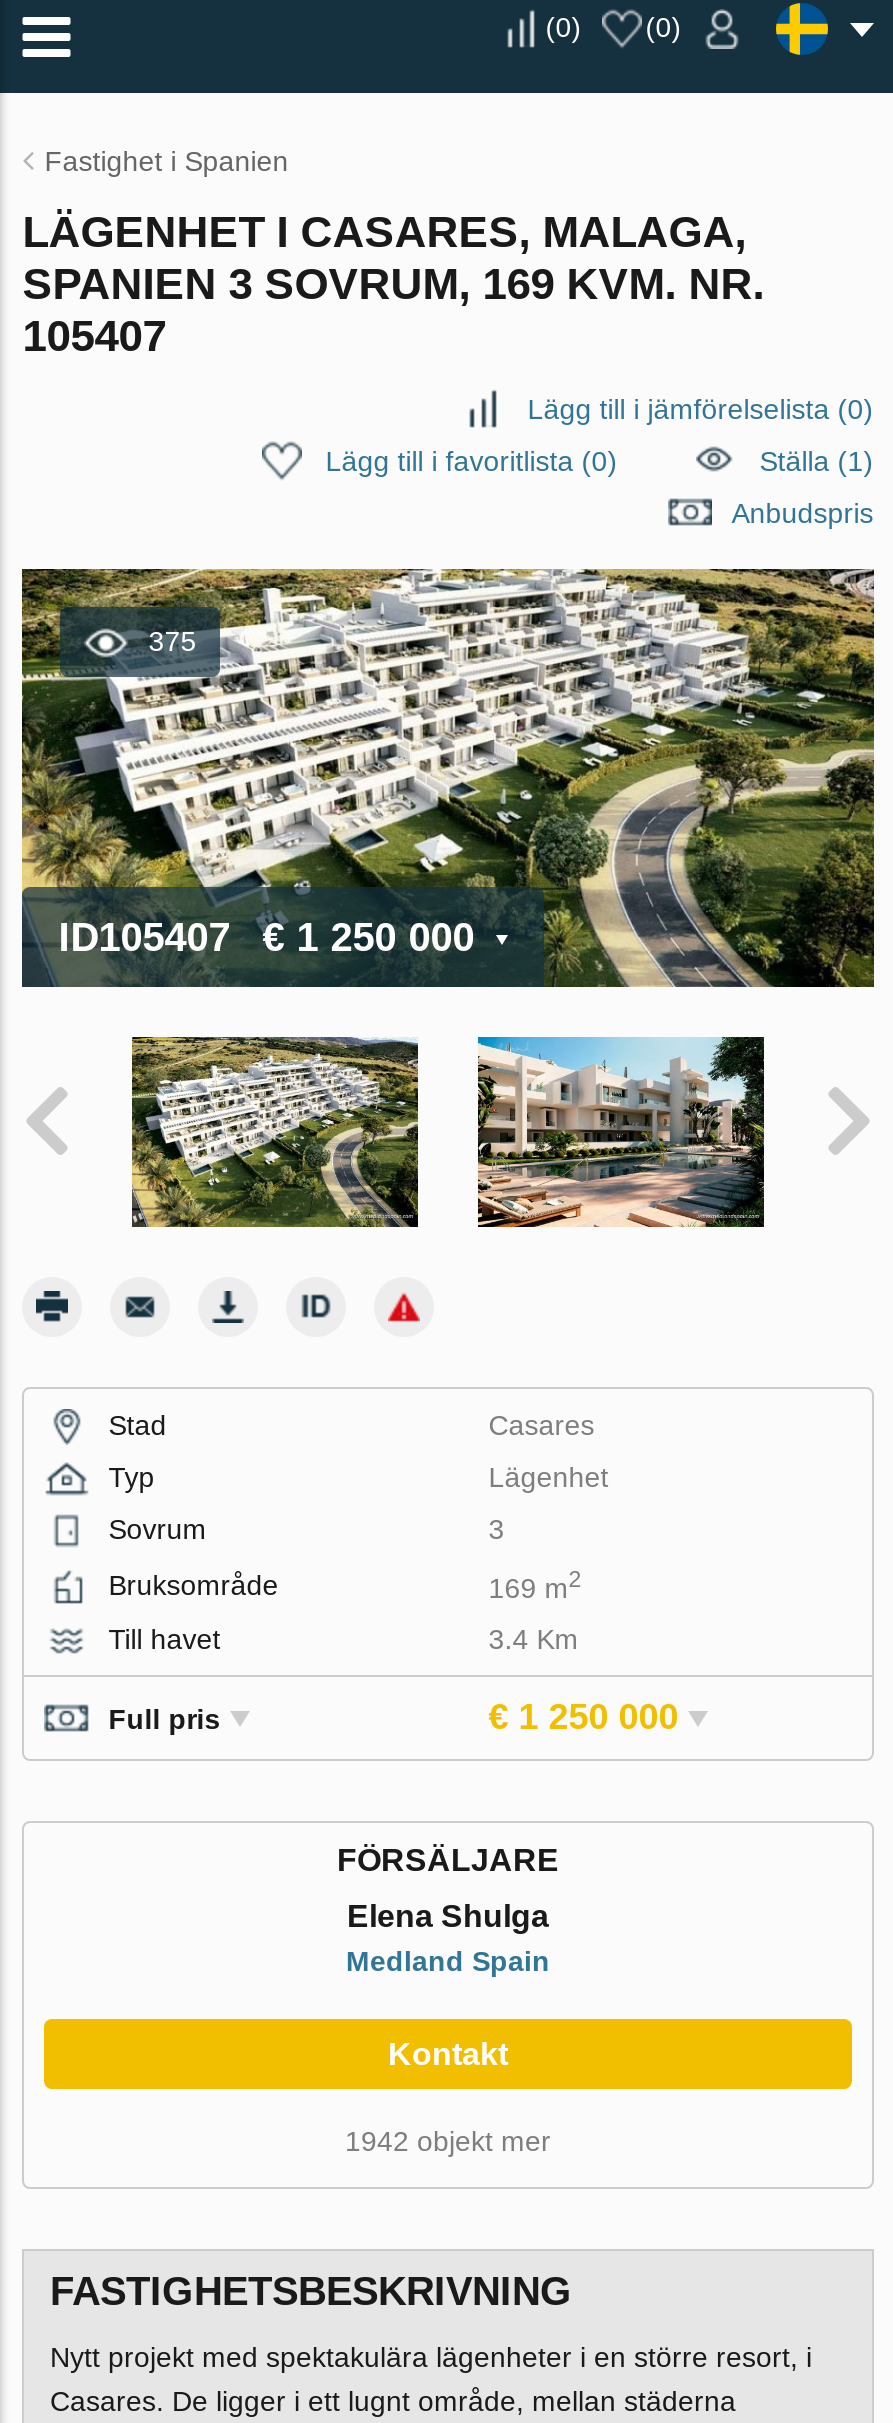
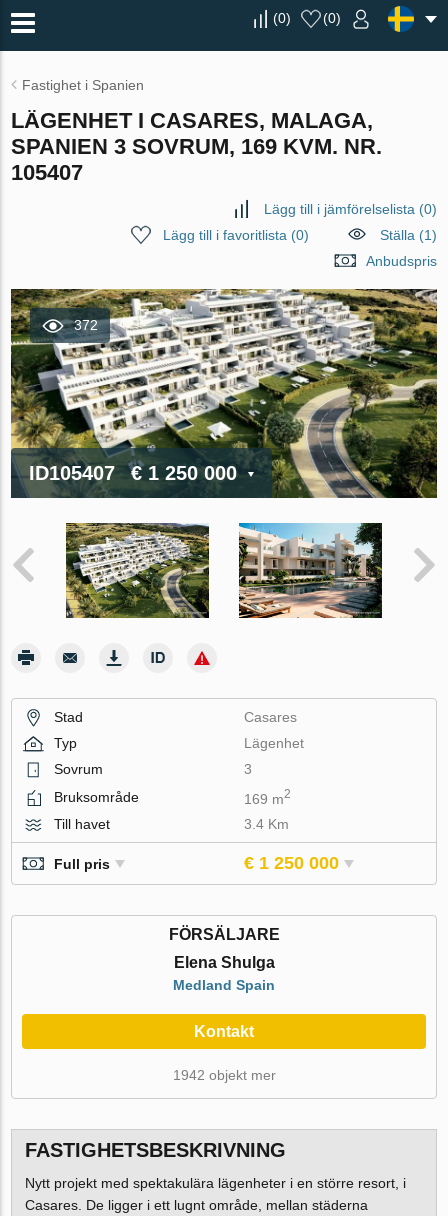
[148,625,196,657] 375 -> [74,317,98,333] 372

